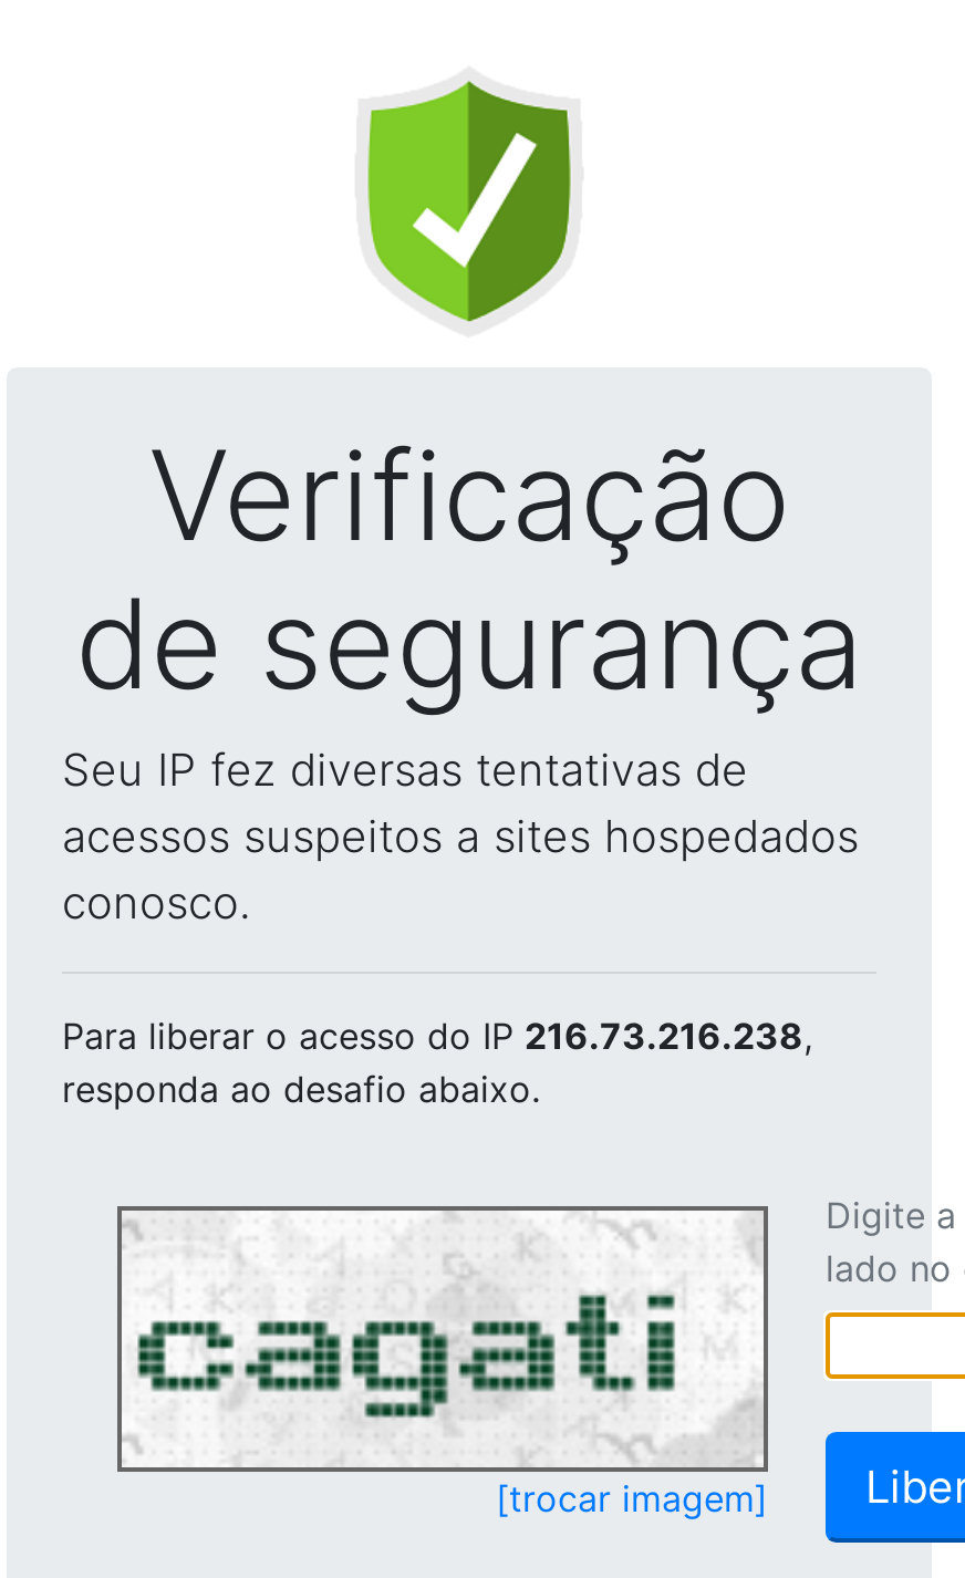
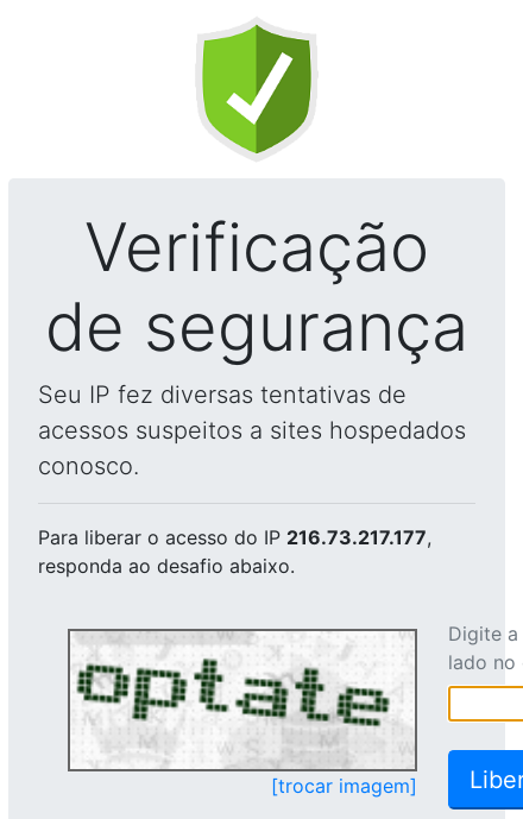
[62,1014,812,1058] Para liberar o acesso do IP 216.73.216.238, -> [38,525,431,549] Para liberar o acesso do IP 216.73.217.177,
[126,1213,715,1423] [image] -> [73,634,390,746] [image]

